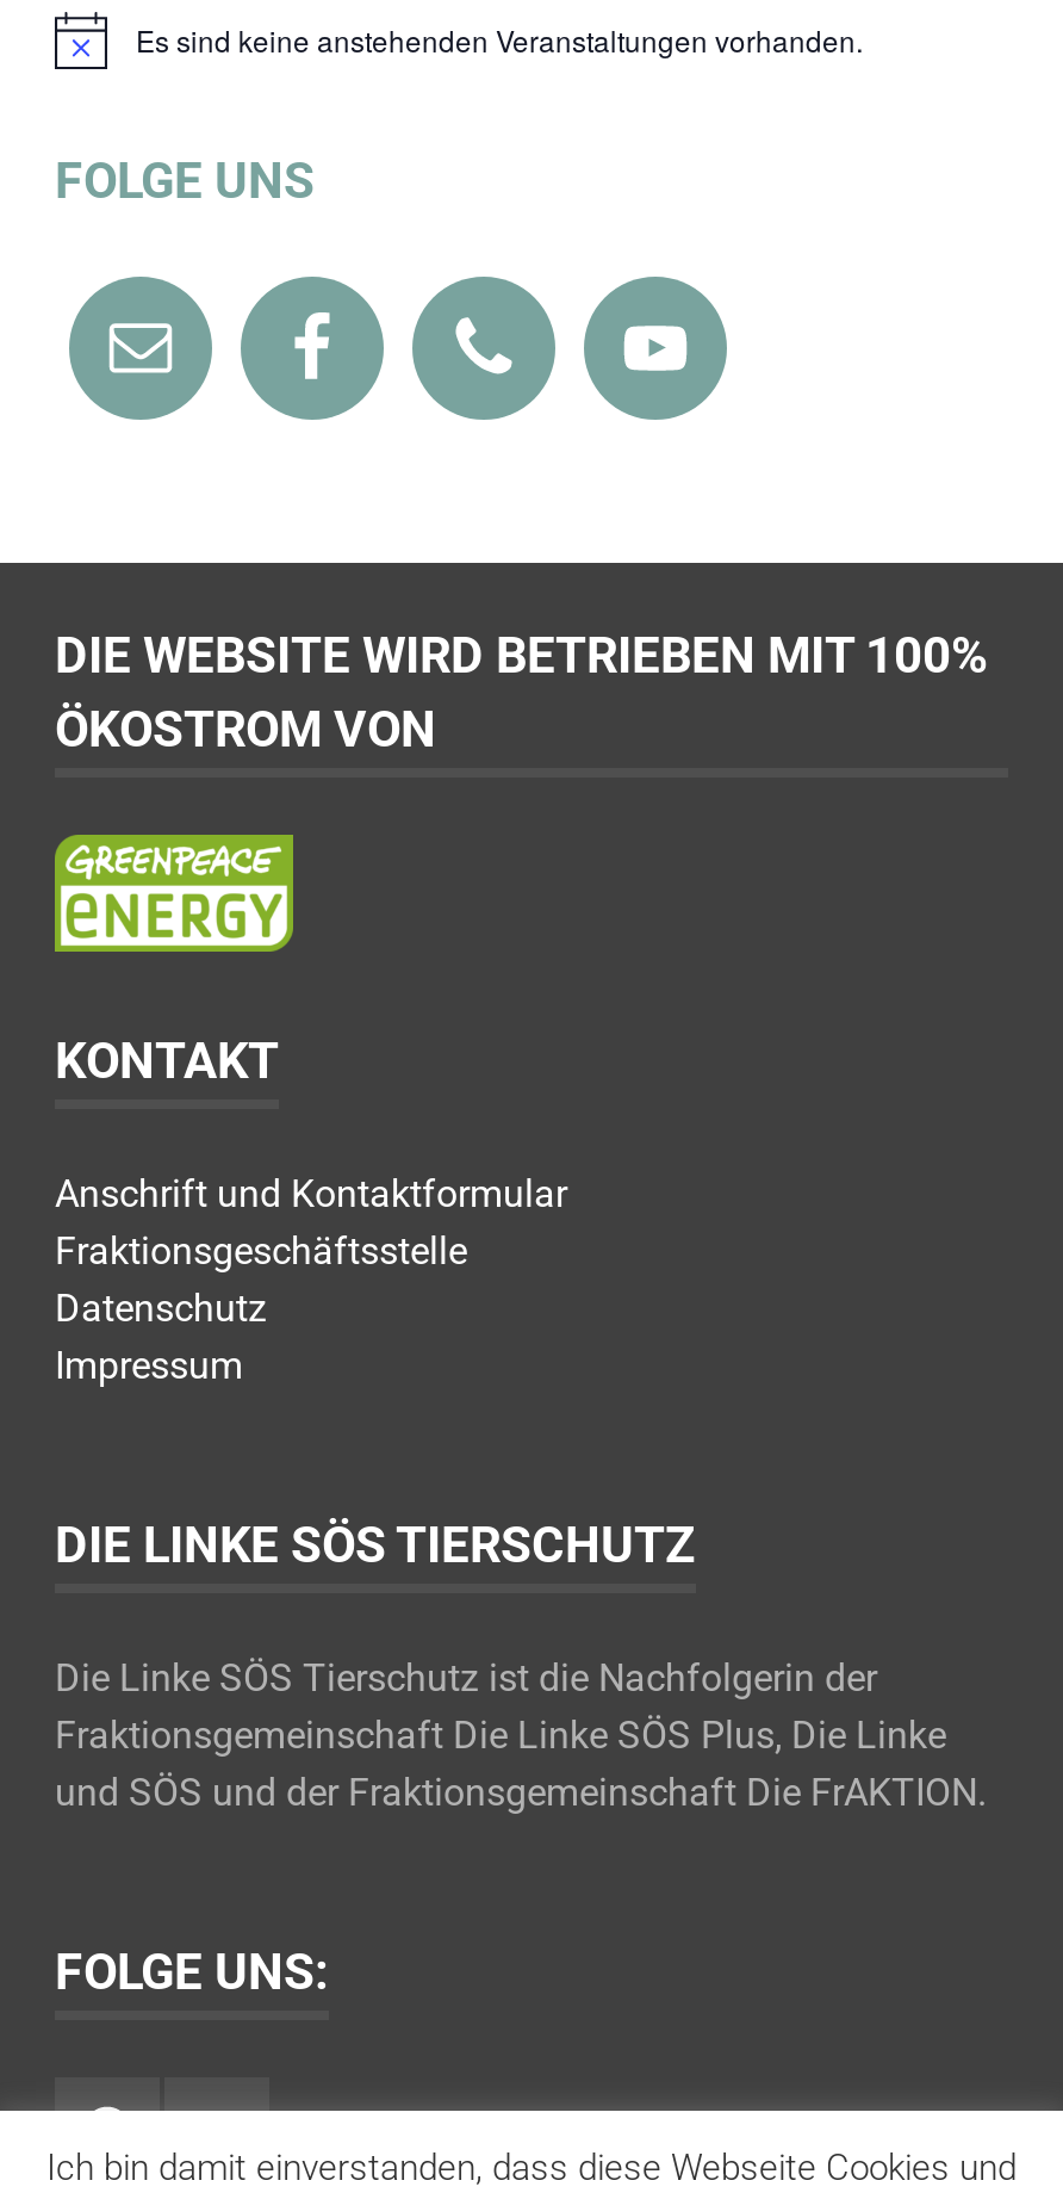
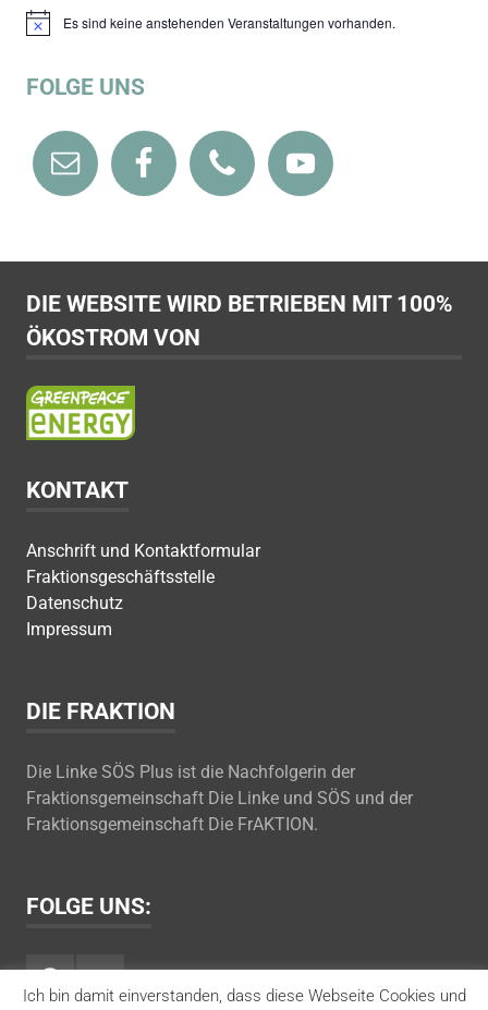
[55,1518,696,1576] DIE LINKE SÖS TIERSCHUTZ -> [26,698,175,724] DIE FRAKTION
[55,1657,987,1816] Die Linke SÖS Tierschutz ist die Nachfolgerin der | Fraktionsgemeinschaft Die Linke SÖS Plus, Die Linke | und SÖS und der Fraktionsgemeinschaft Die FrAKTION. -> [26,761,413,834] Die Linke SÖS Plus ist die Nachfolgerin der | Fraktionsgemeinschaft Die Linke und SÖS und der | Fraktionsgemeinschaft Die FrAKTION.

